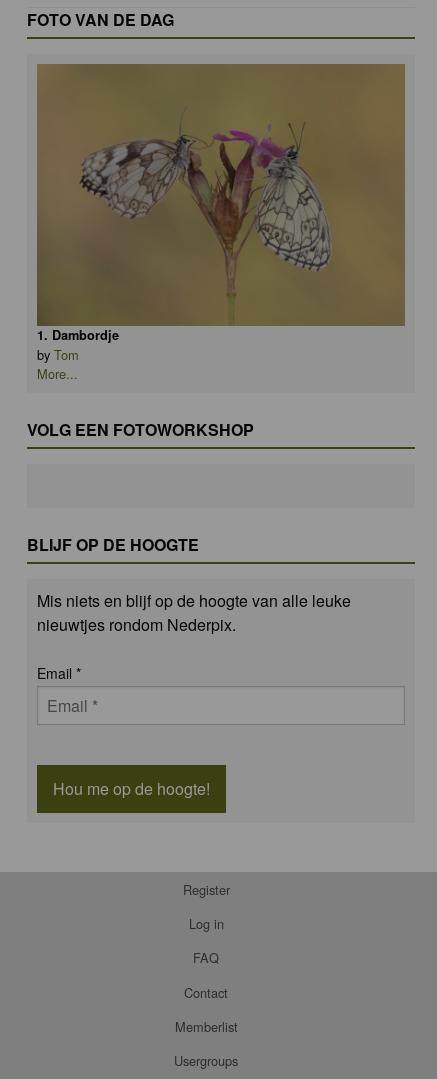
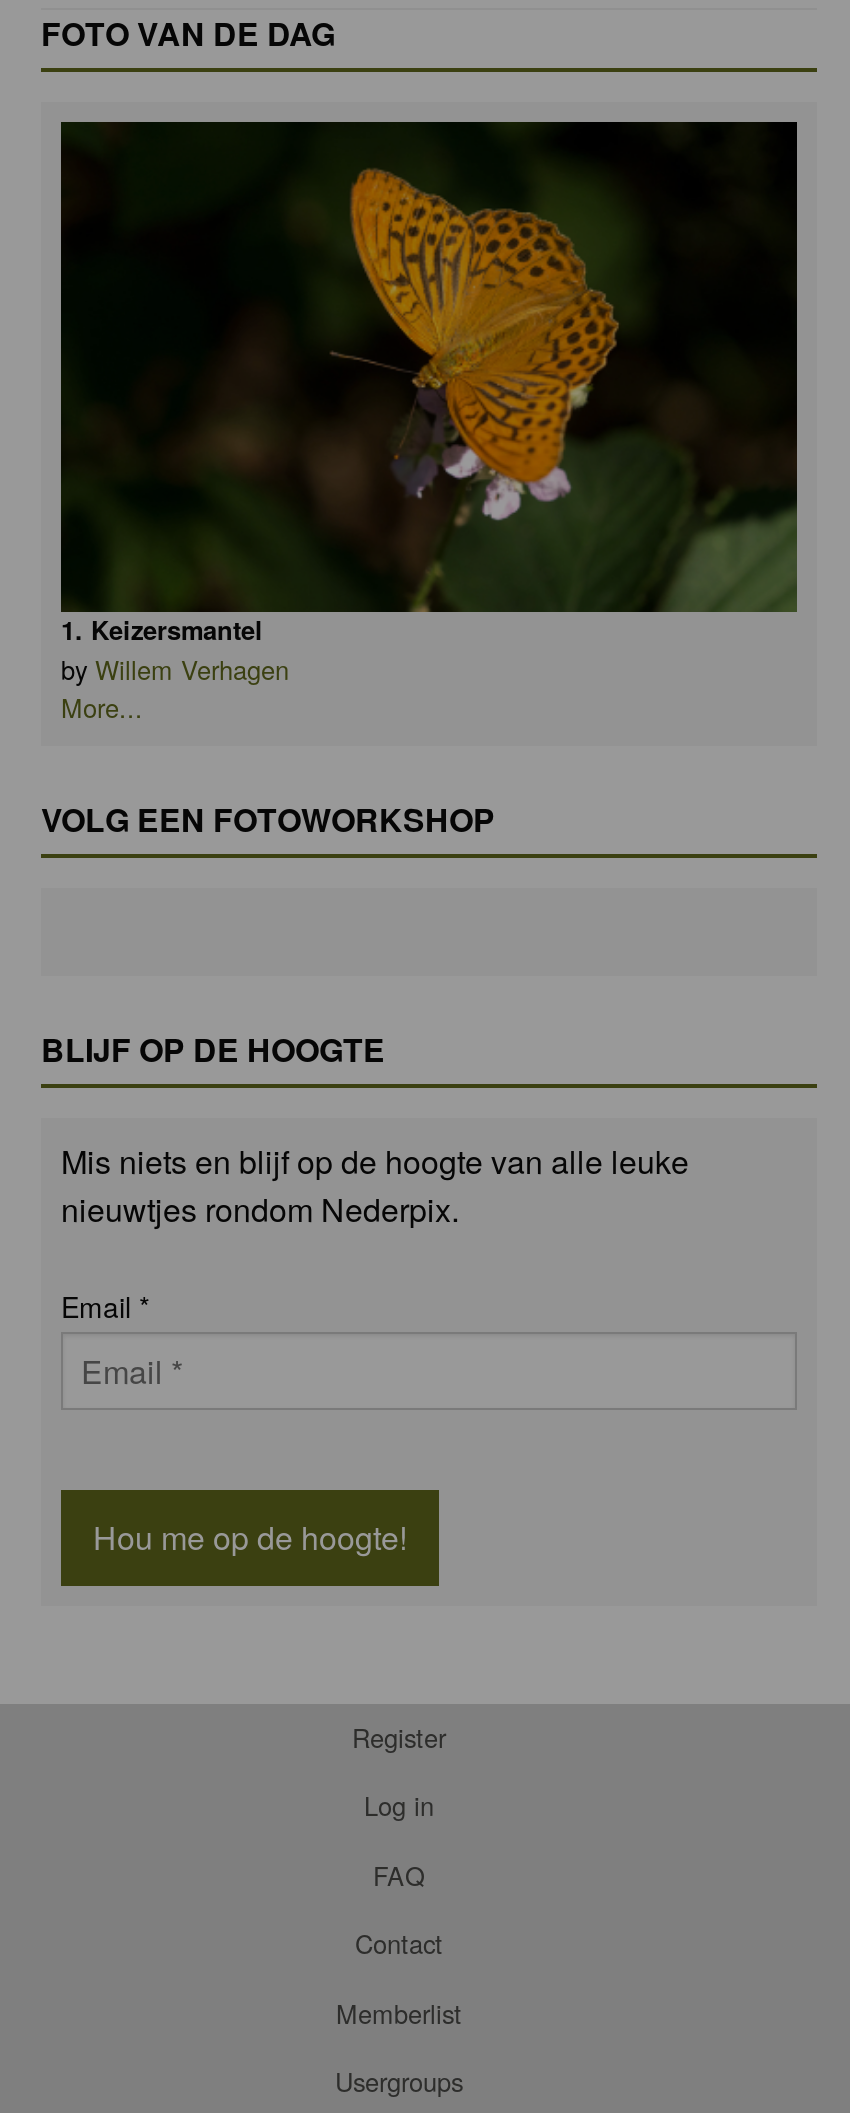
[36,63,406,364] [image] | 1. Dambordje | by Tom -> [59,120,799,688] [image] | 1. Keizersmantel | by Willem Verhagen

